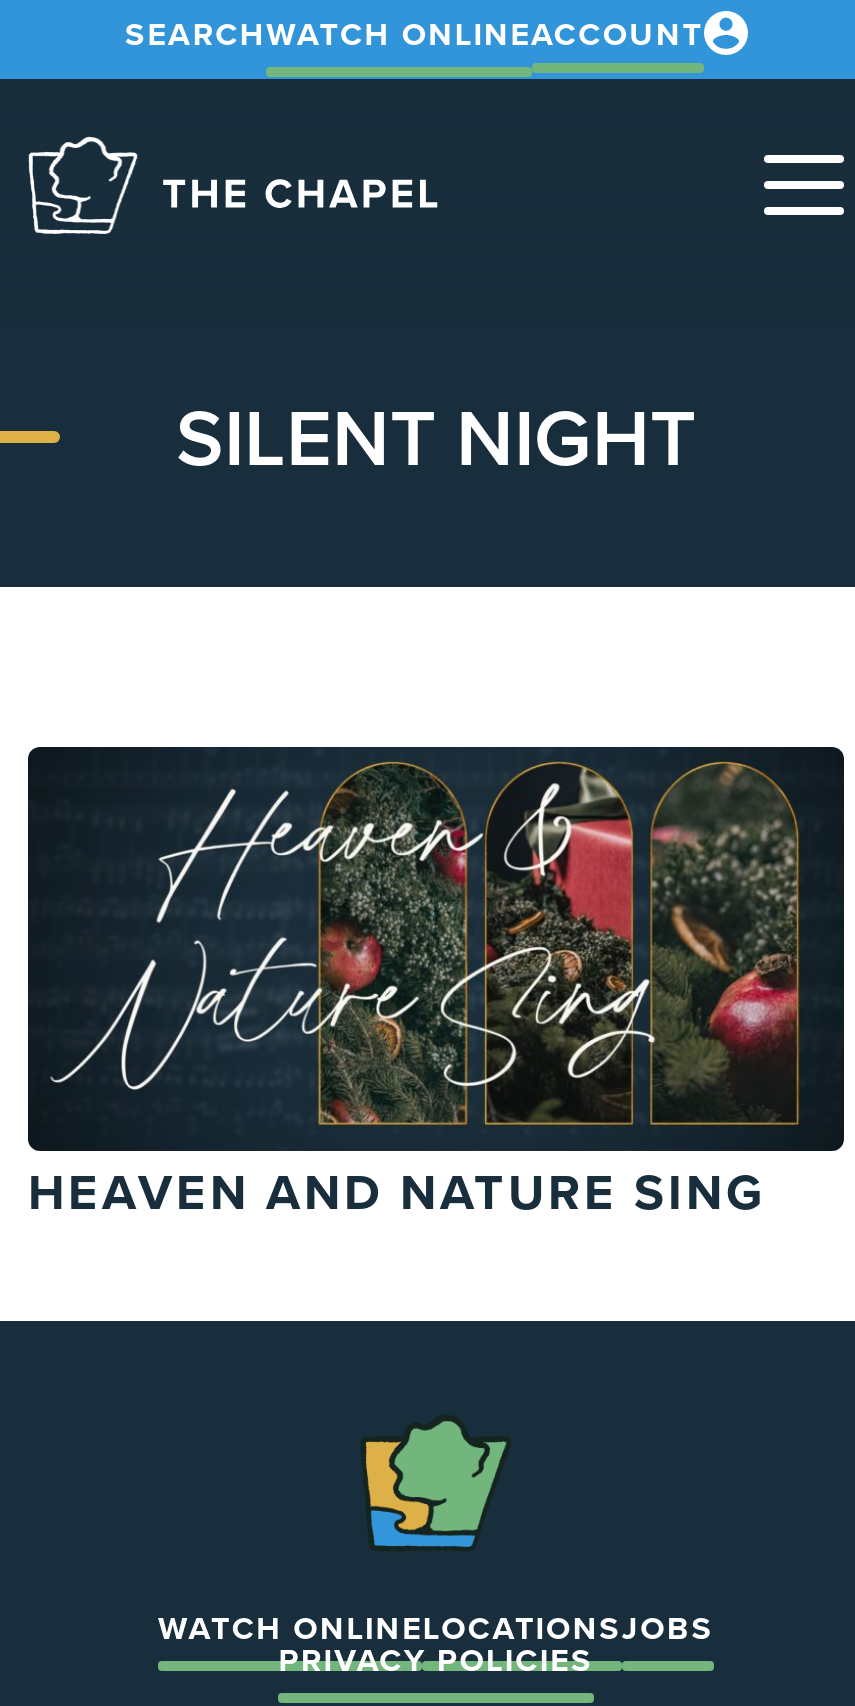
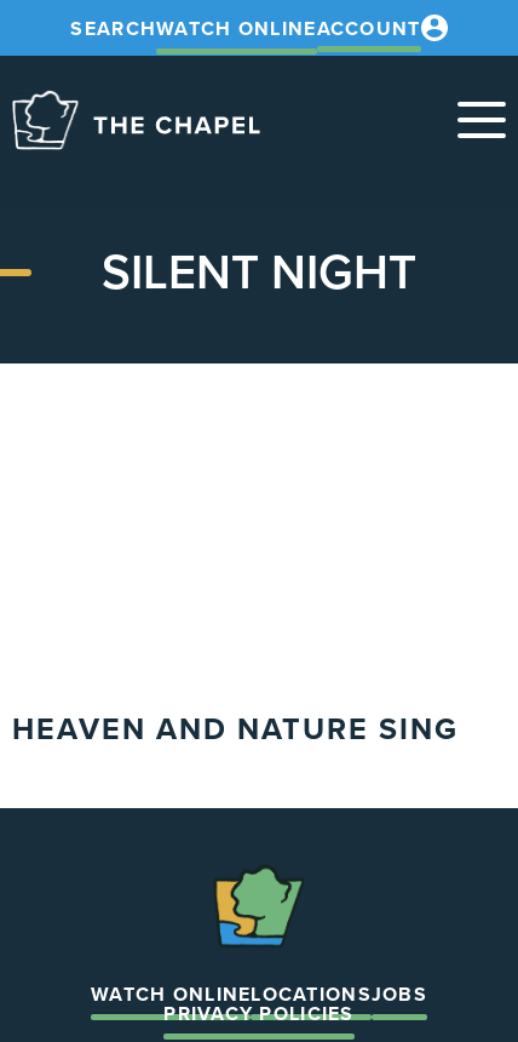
[26,745,846,1153] [image] -> none

